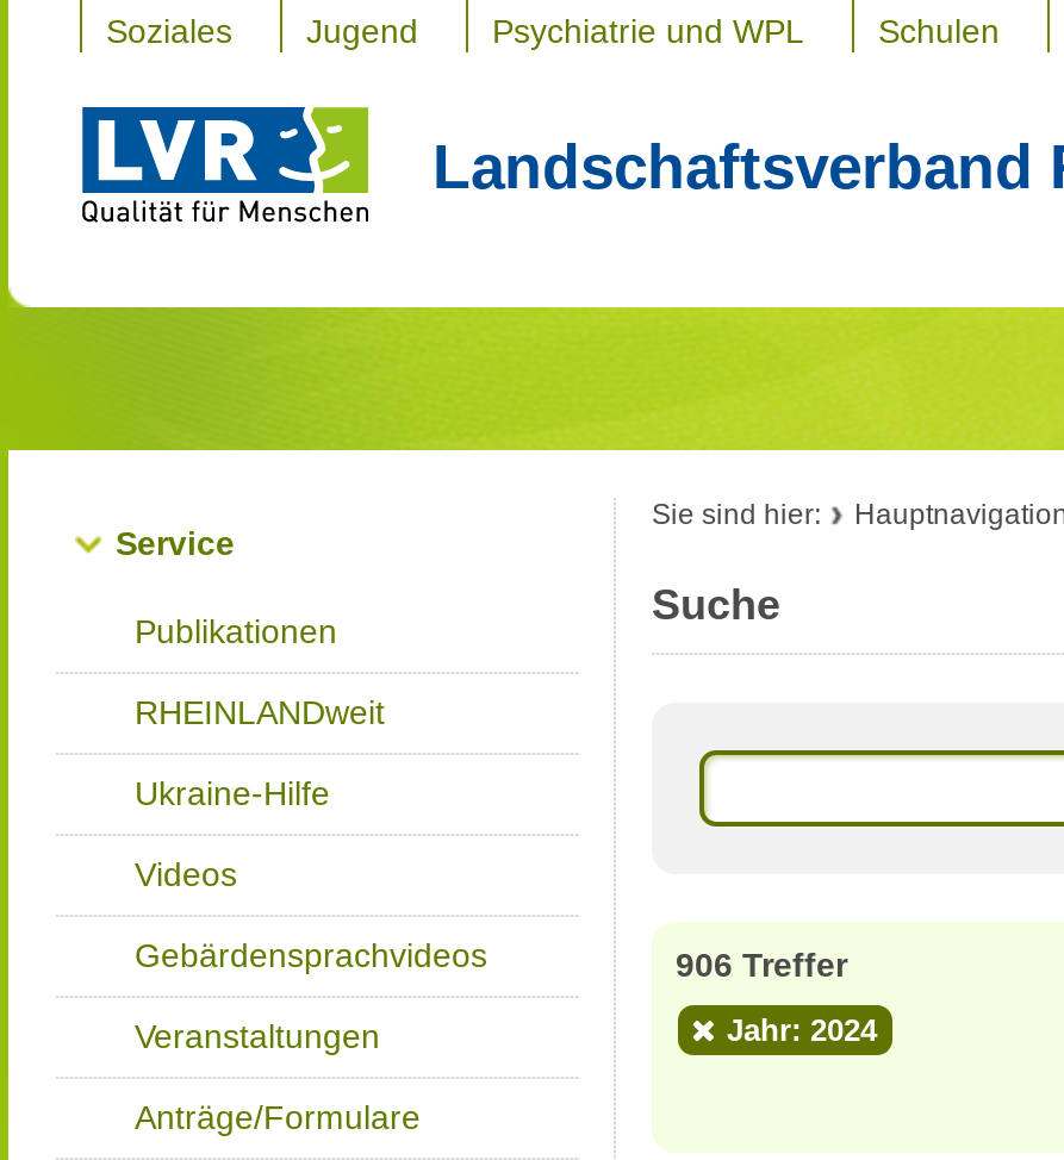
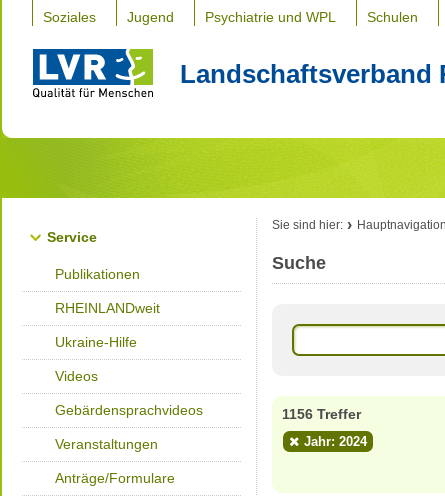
[676,946,847,984] 906 Treffer -> [282,406,361,422] 1156 Treffer

